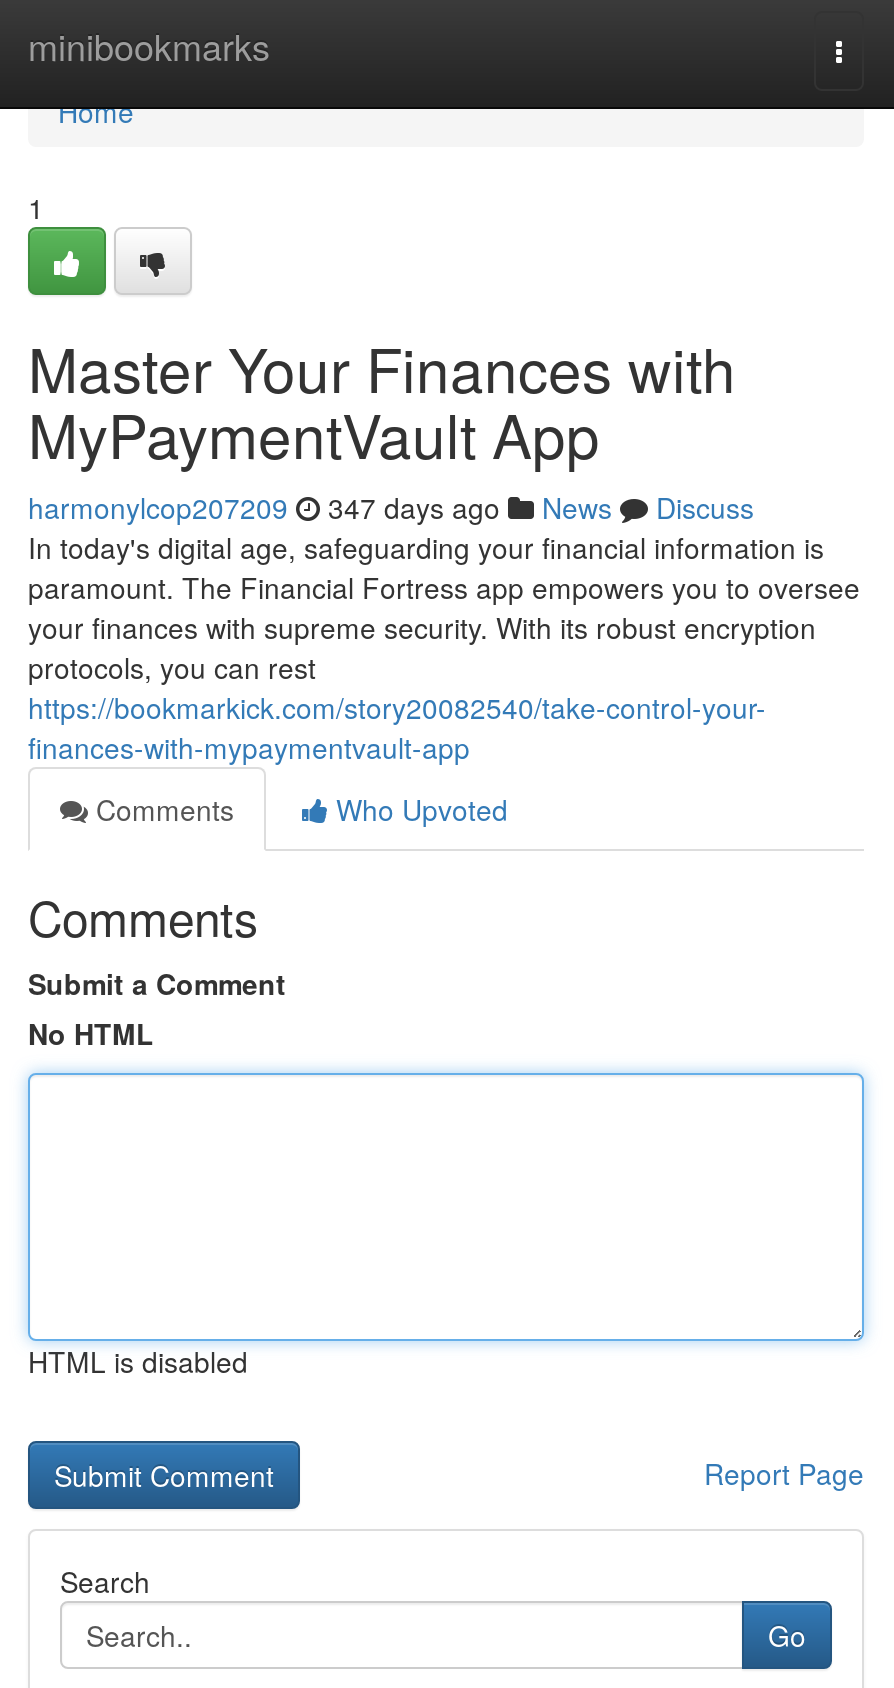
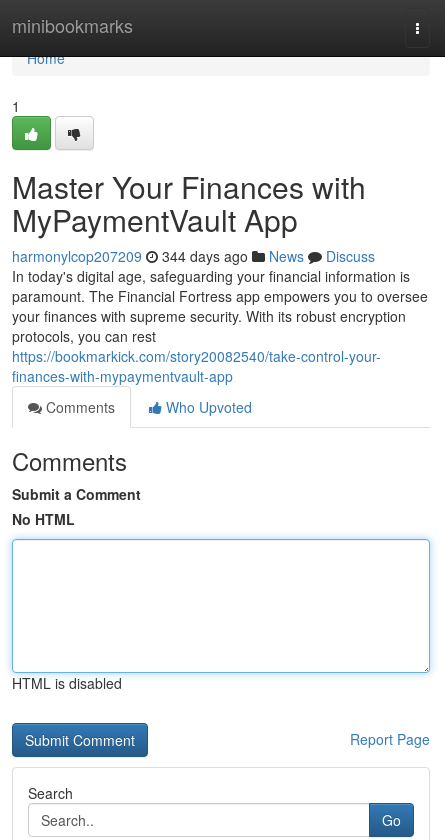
[28,487,754,527] harmonylcop207209 347 days ago News Discuss -> [12,246,375,266] harmonylcop207209 344 days ago News Discuss

